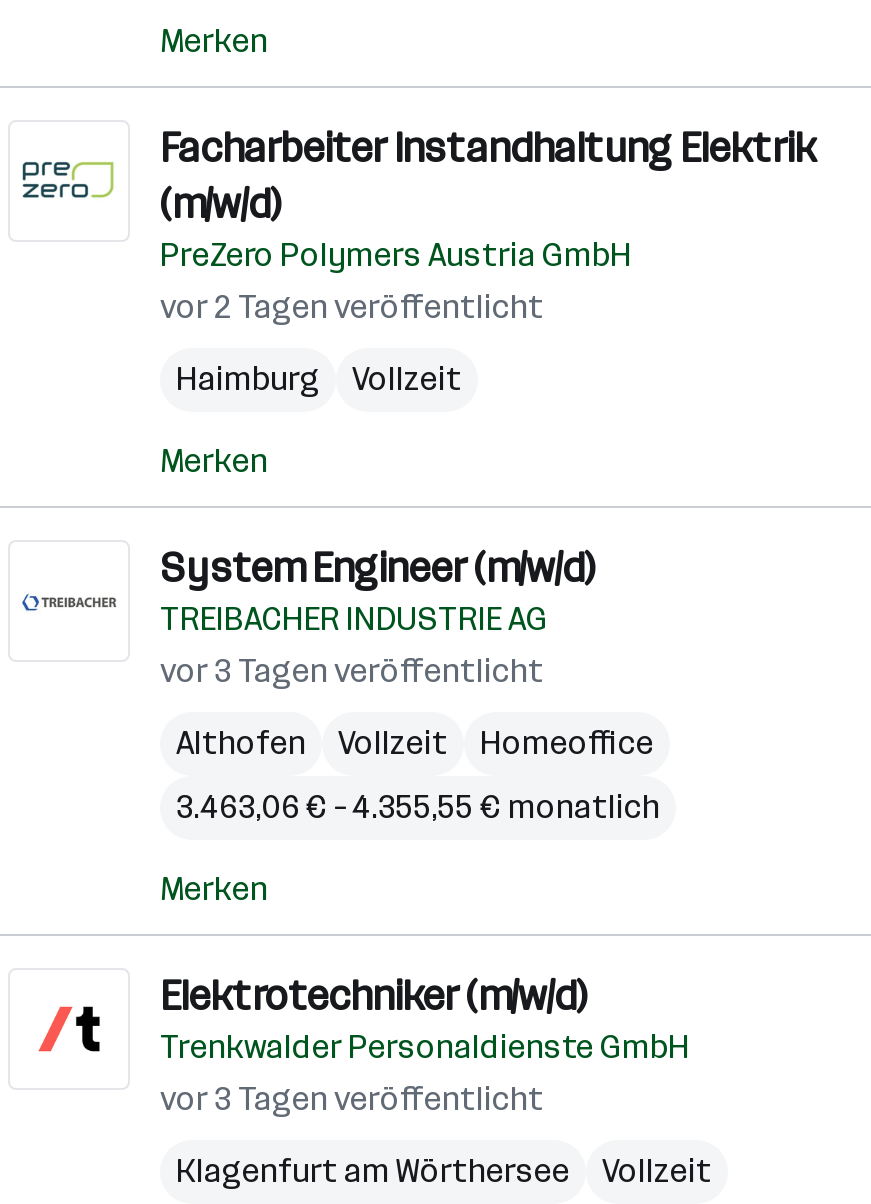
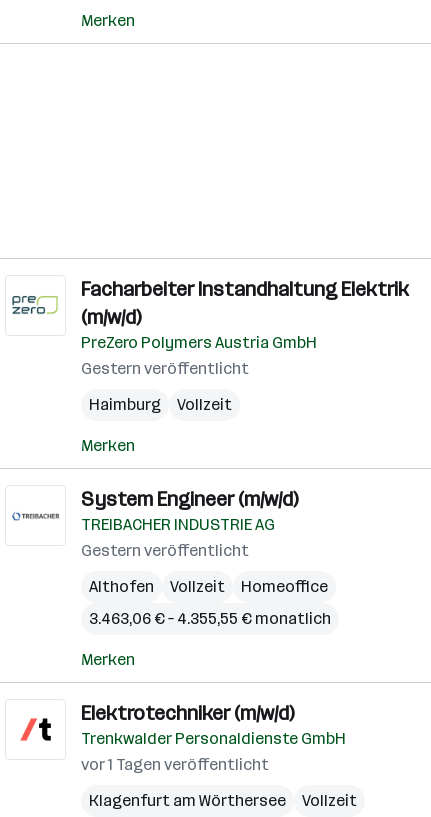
[160,288,544,326] vor 2 Tagen veröffentlicht -> [81,359,249,378] Gestern veröffentlicht
[160,652,544,690] vor 3 Tagen veröffentlicht -> [81,541,249,560] Gestern veröffentlicht
[160,1080,544,1118] vor 3 Tagen veröffentlicht -> [81,755,269,774] vor 1 Tagen veröffentlicht

